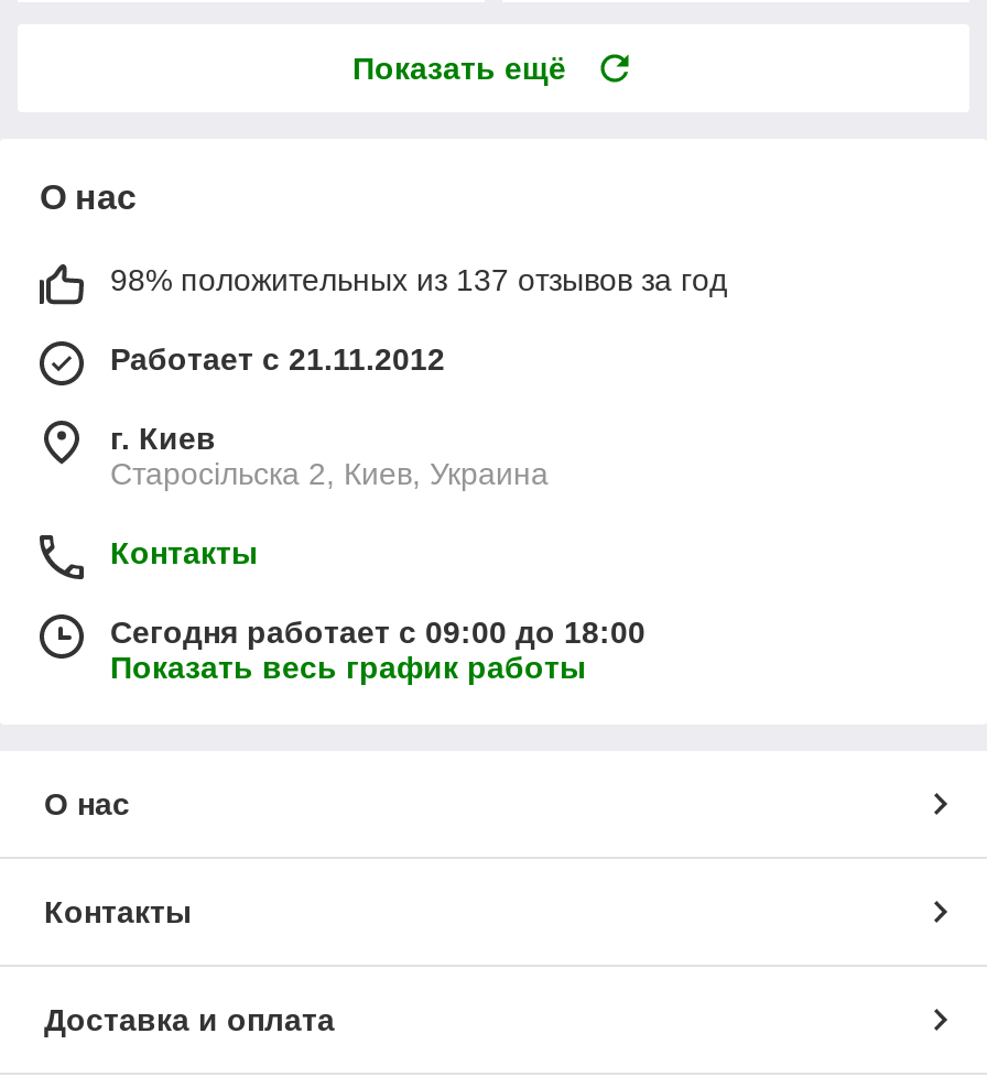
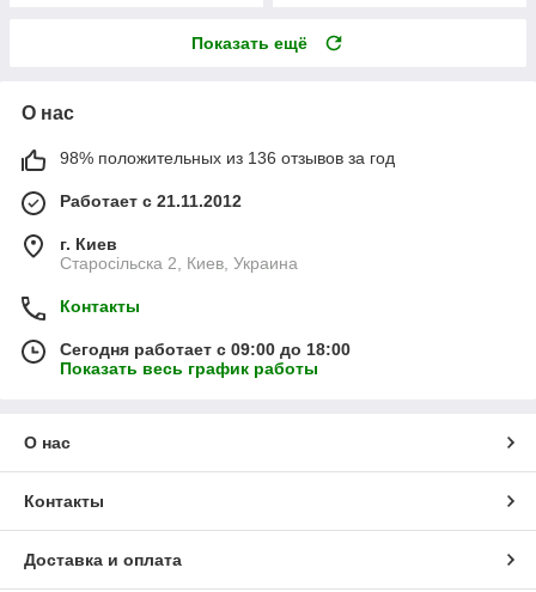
[110,262,727,297] 98% положительных из 137 отзывов за год -> [60,148,395,167] 98% положительных из 136 отзывов за год

